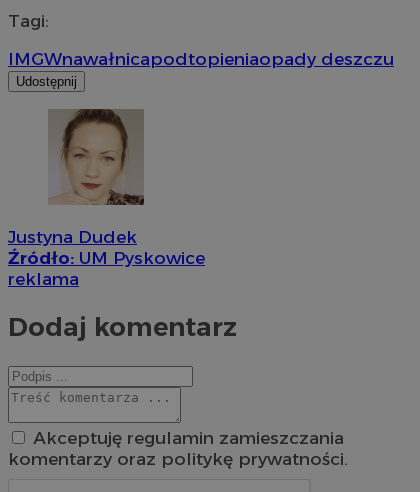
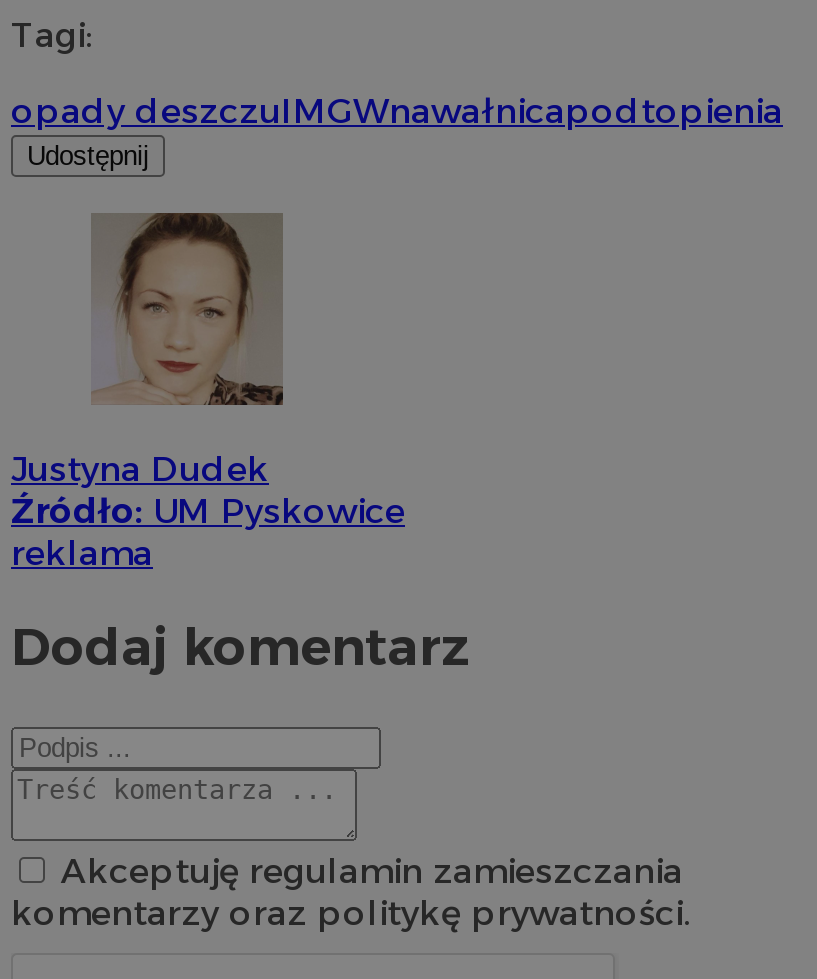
[8,48,394,69] IMGW nawałnicapodtopieniaopady deszczu -> [11,90,783,132] opady deszczu IMGWnawałnicapodtopienia

